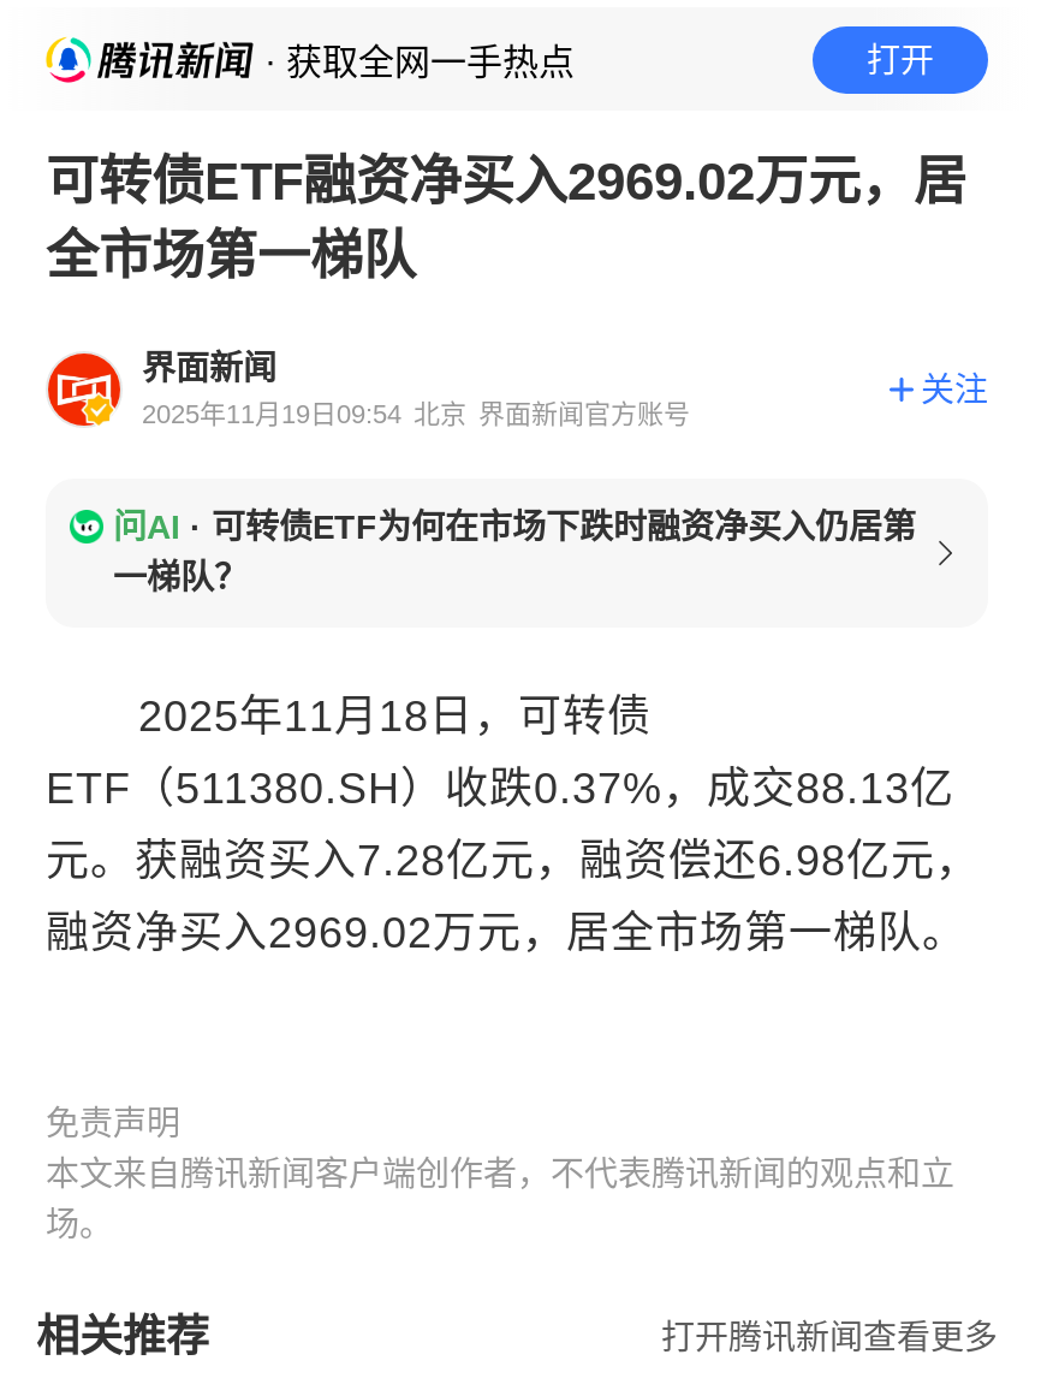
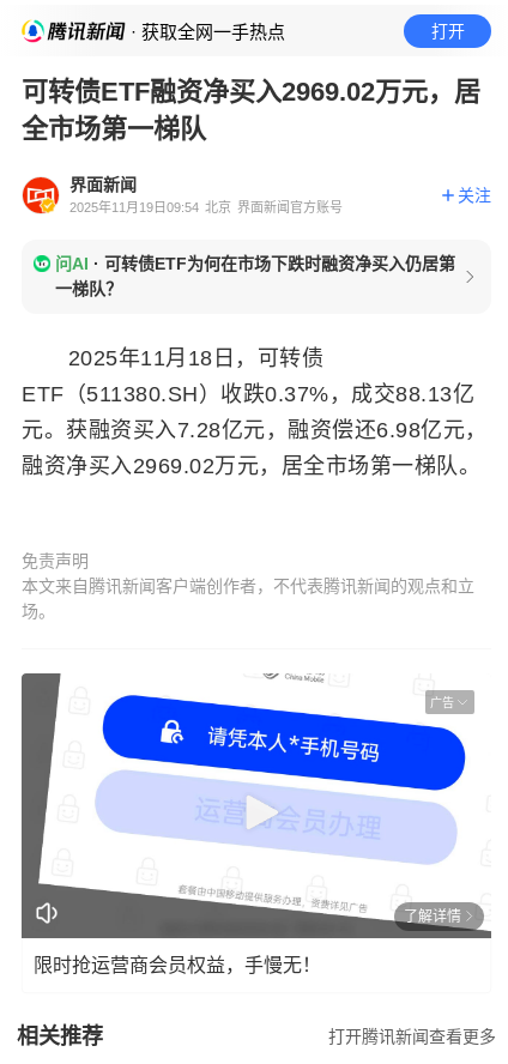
none -> [20,672,492,939] [image] | 广告
none -> [34,908,461,975] 了解详情 | 限时抢运营商会员权益，手慢无！

